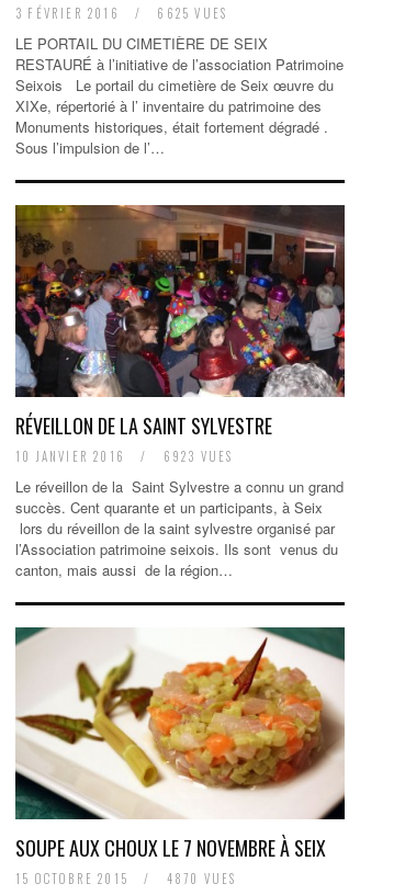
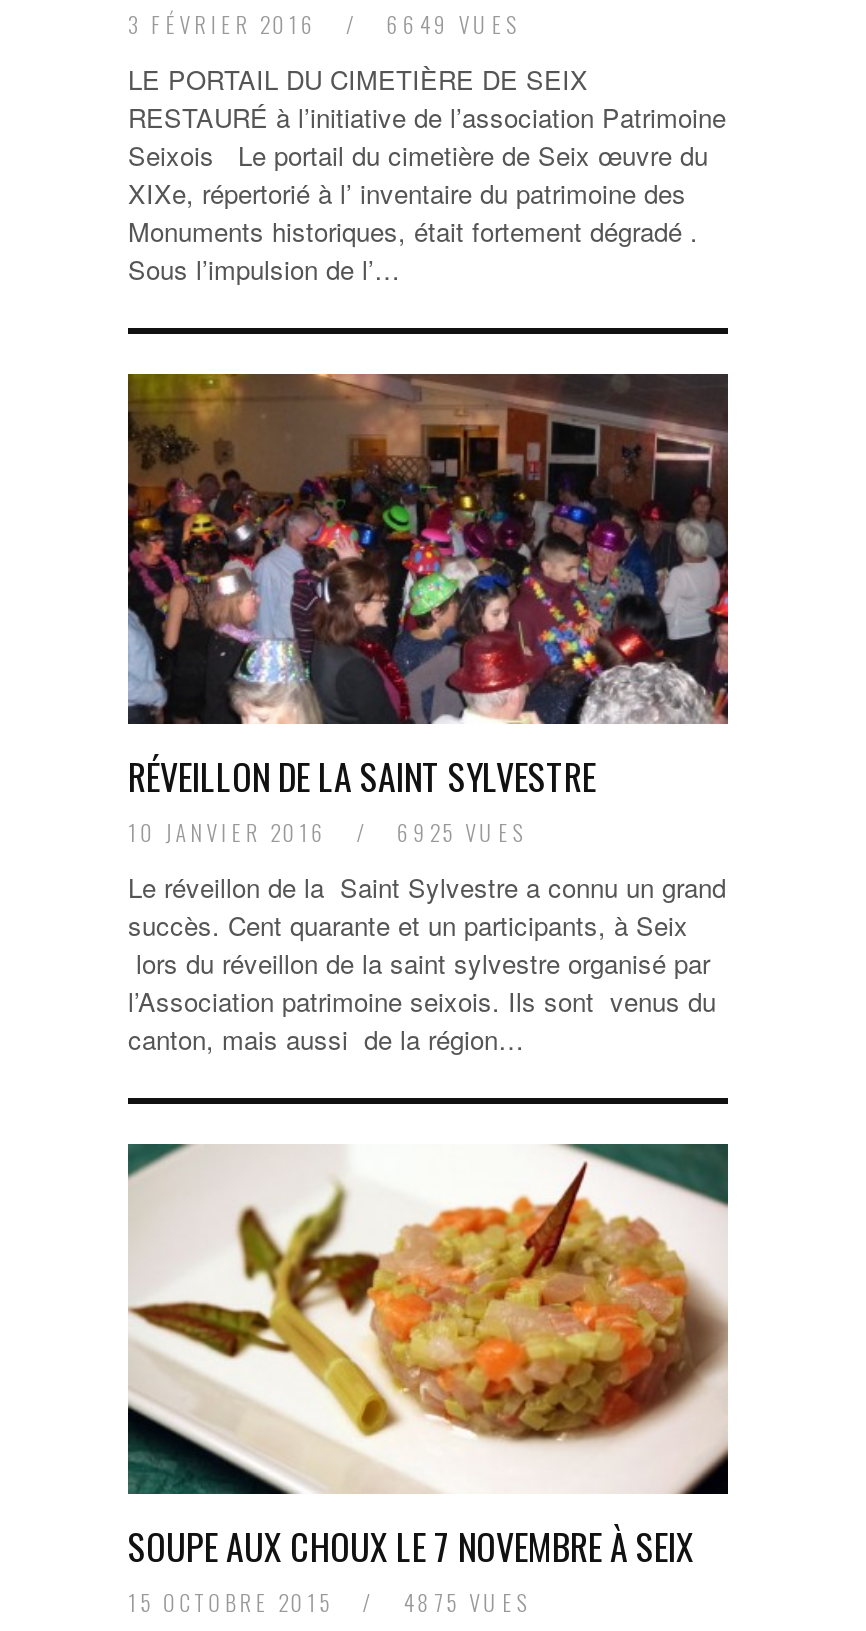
[153,4,227,22] 6625 VUES -> [378,8,518,40] 6649 VUES
[158,448,233,465] 6923 VUES -> [389,816,525,848] 6925 VUES
[162,870,236,887] 4870 VUES -> [395,1586,529,1618] 4875 VUES

